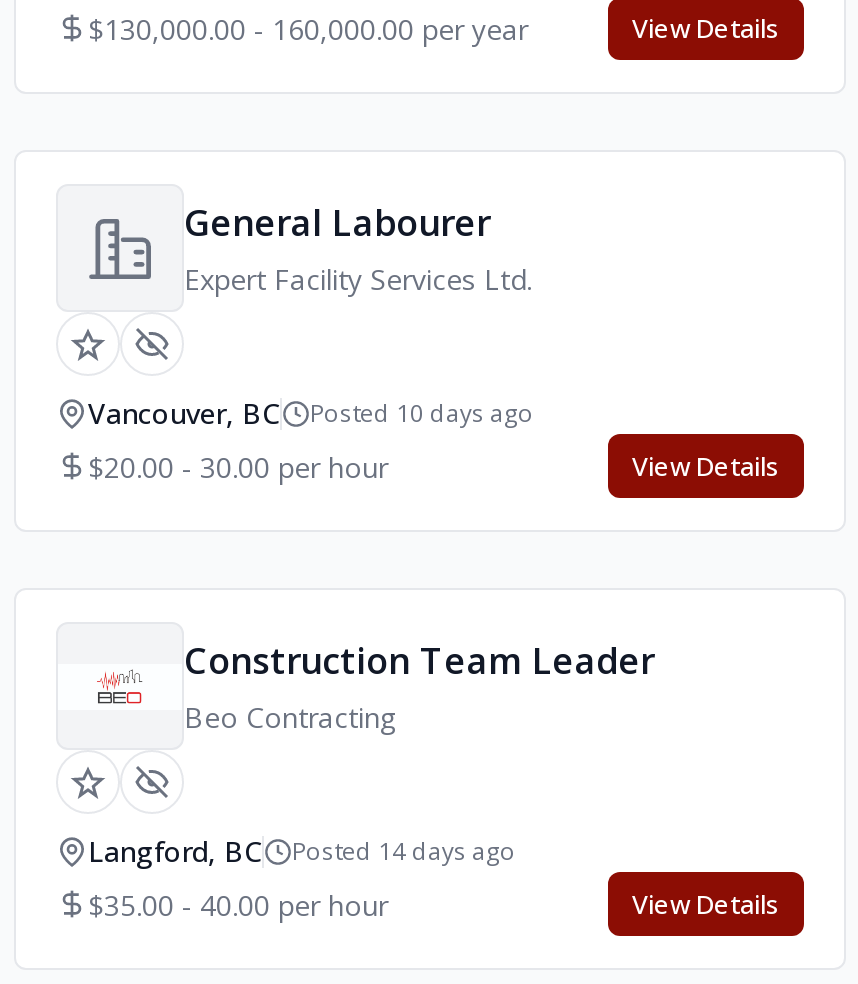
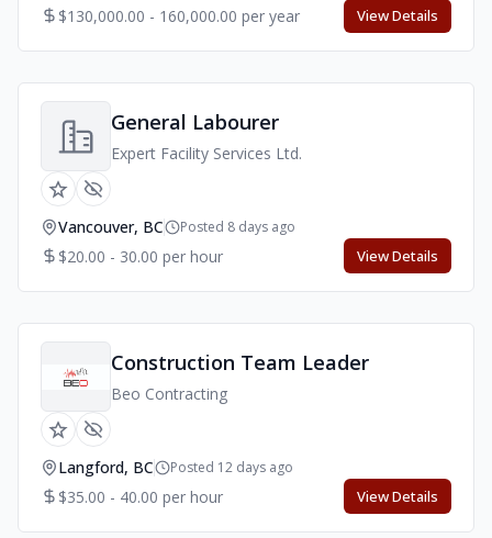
[310,396,534,430] Posted 10 days ago -> [180,217,295,236] Posted 8 days ago
[292,833,516,867] Posted 14 days ago -> [170,457,293,476] Posted 12 days ago

